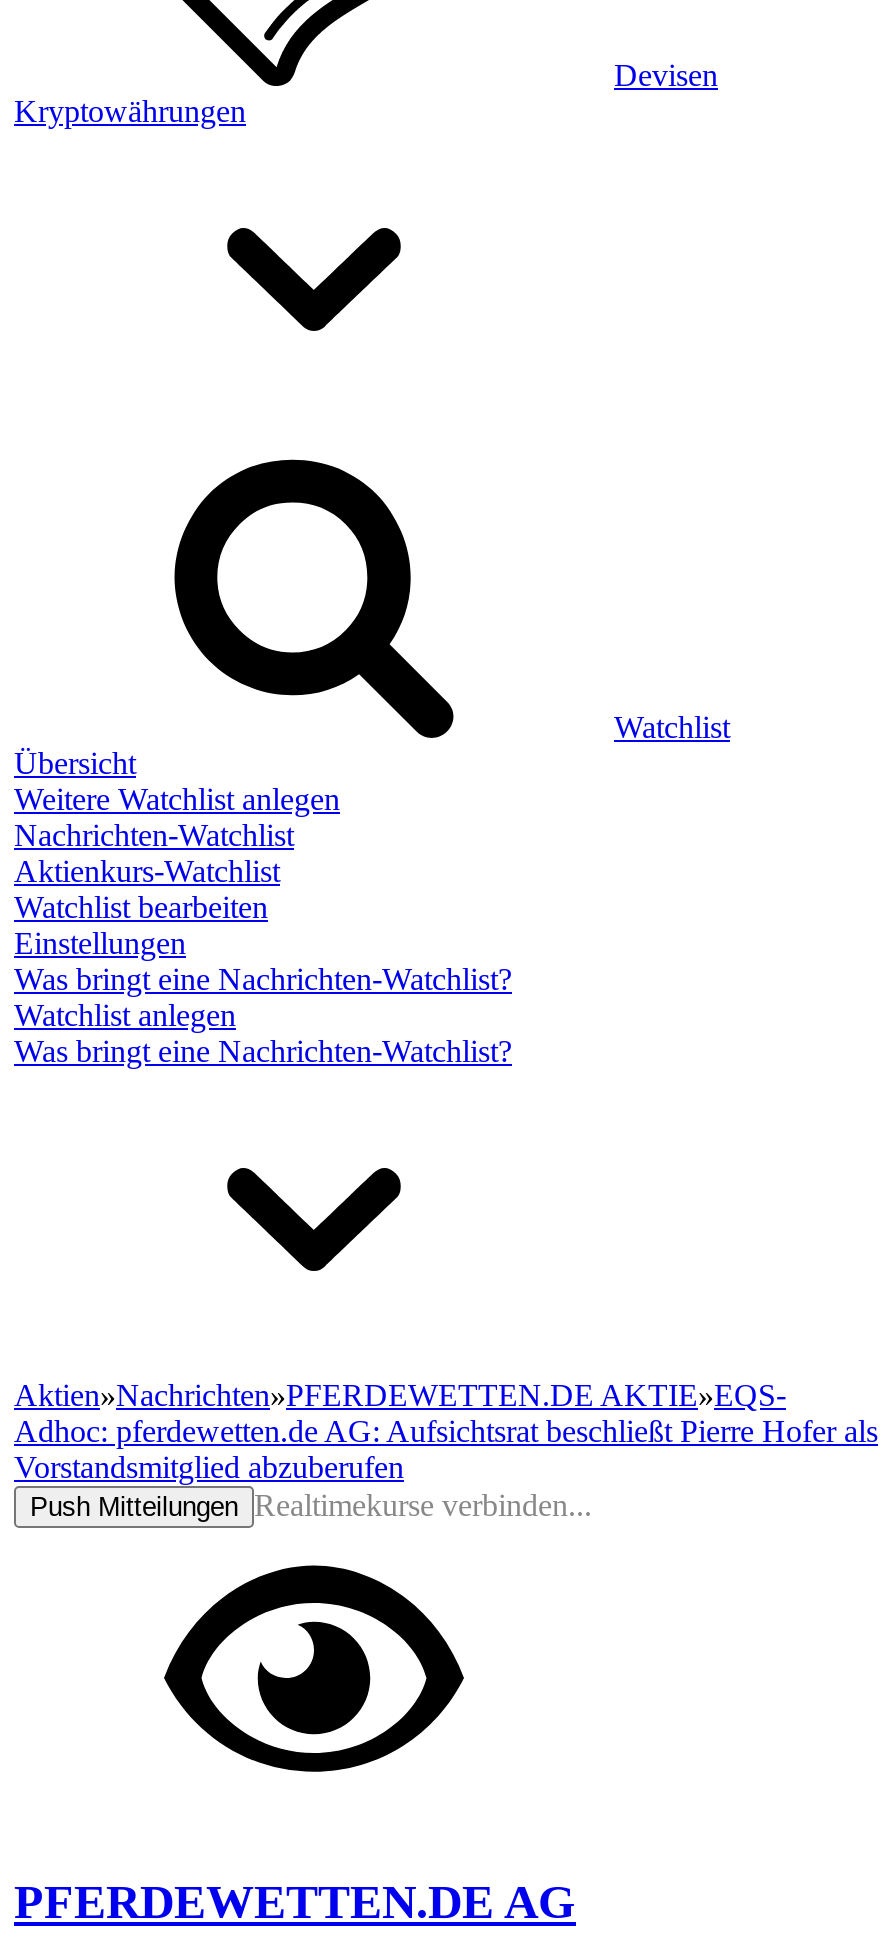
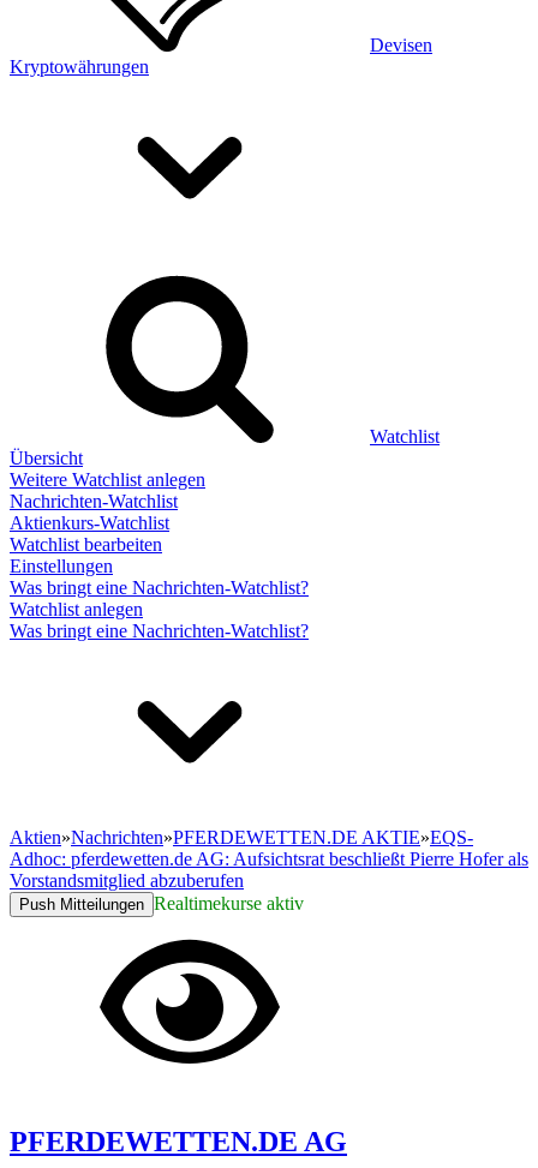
[30,1488,592,1522] Push Mitteilungen Realtimekurse verbinden... -> [19,893,304,914] Push Mitteilungen Realtimekurse aktiv

